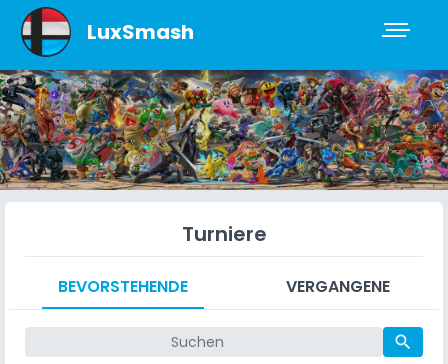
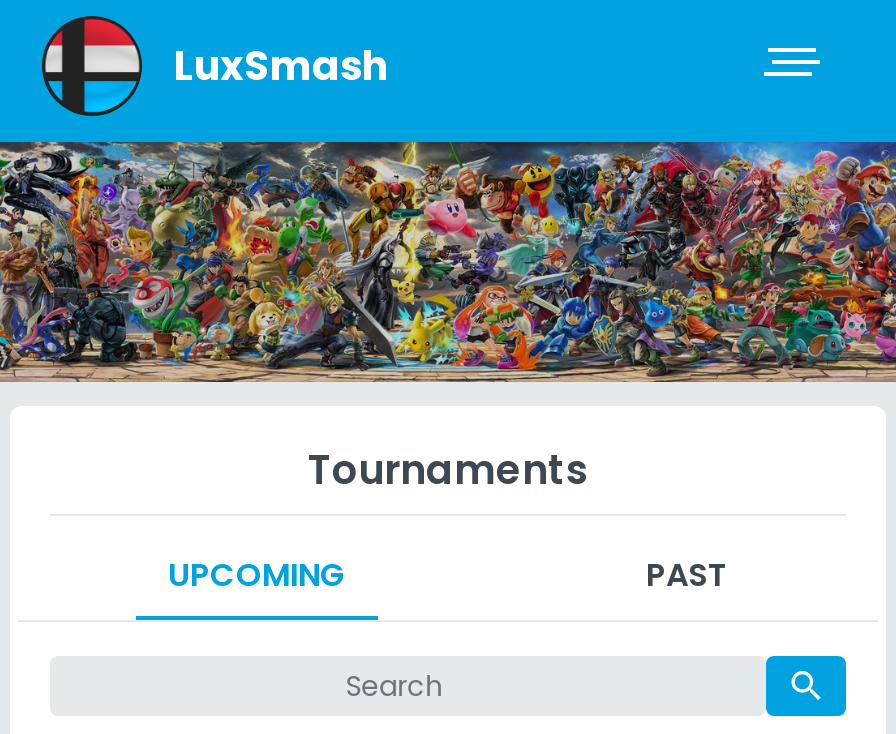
[181,220,266,248] Turniere -> [308,442,588,498] Tournaments
[58,275,390,298] BEVORSTEHENDE | VERGANGENE -> [168,552,728,598] UPCOMING | PAST

